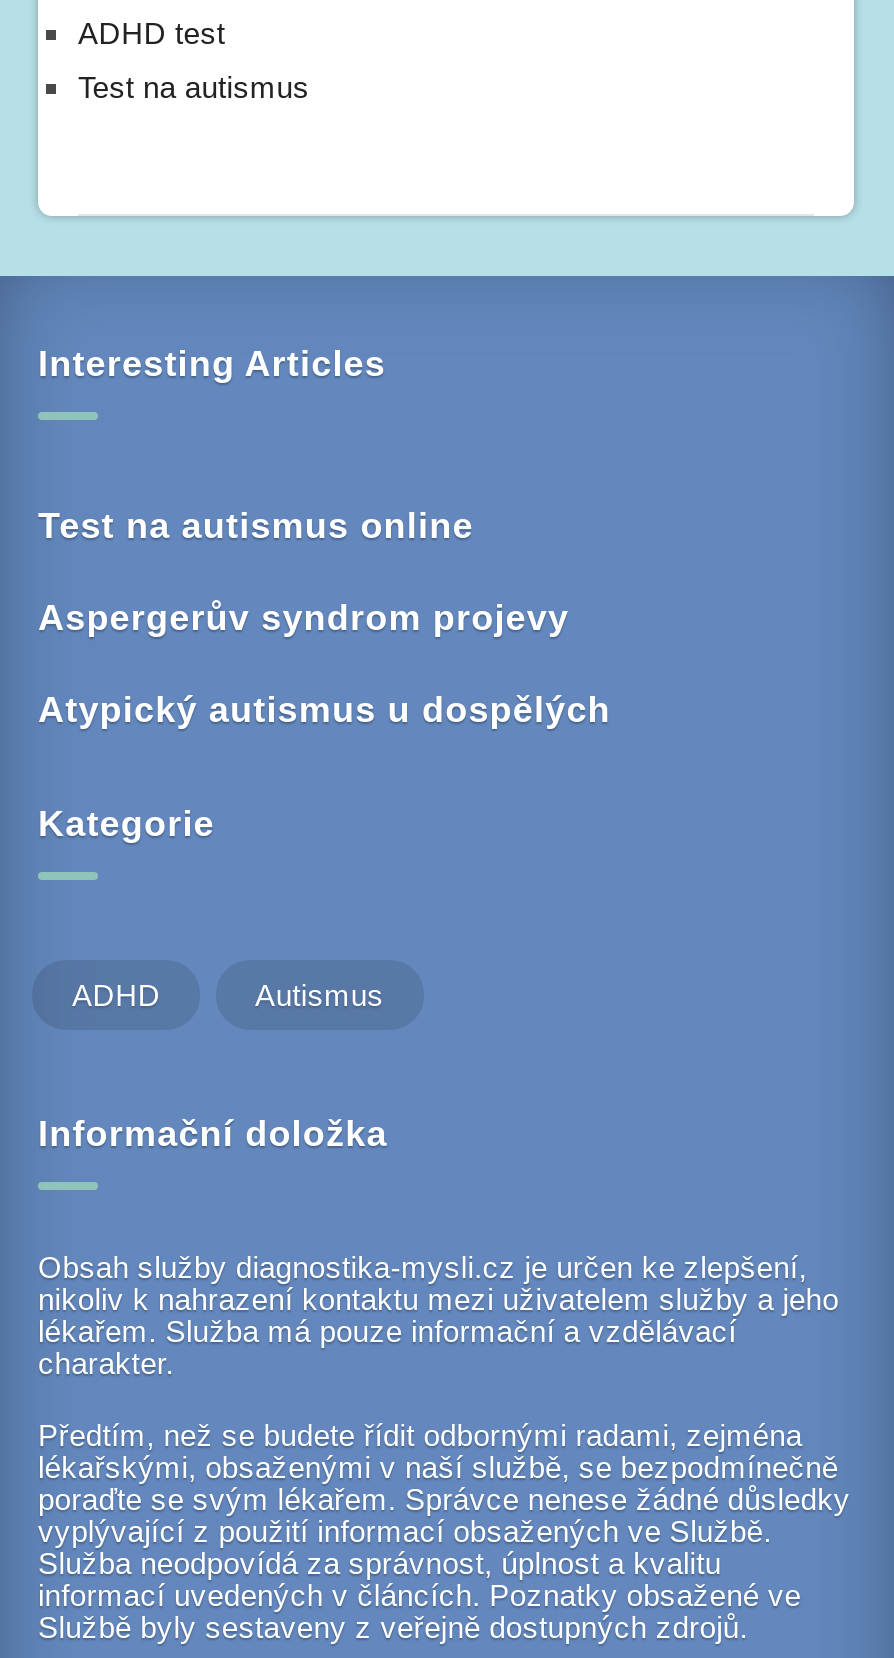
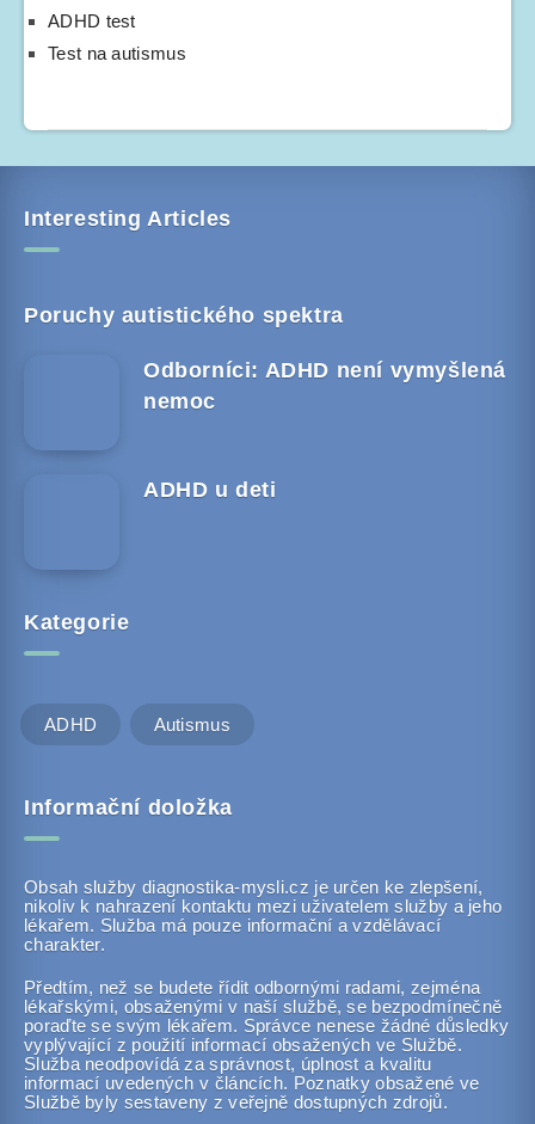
[38,506,474,546] Test na autismus online -> [24,303,344,327] Poruchy autistického spektra
[38,598,569,638] Aspergerův syndrom projevy -> [143,358,506,413] Odborníci: ADHD není vymyšlená | nemoc
[38,690,611,730] Atypický autismus u dospělých -> [143,478,277,502] ADHD u deti

